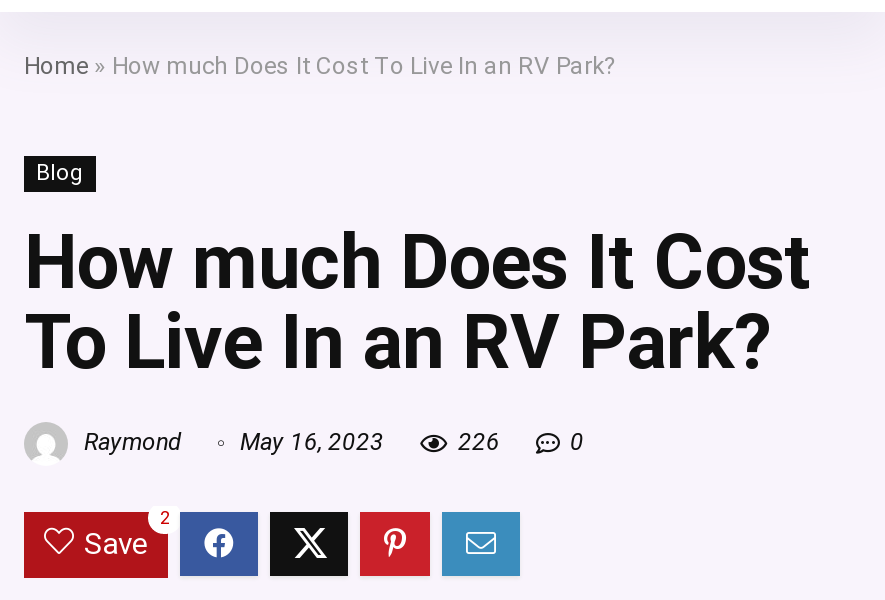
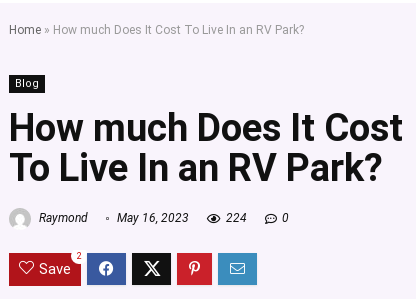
[458,428,500,456] 226 -> [226,211,247,225] 224

